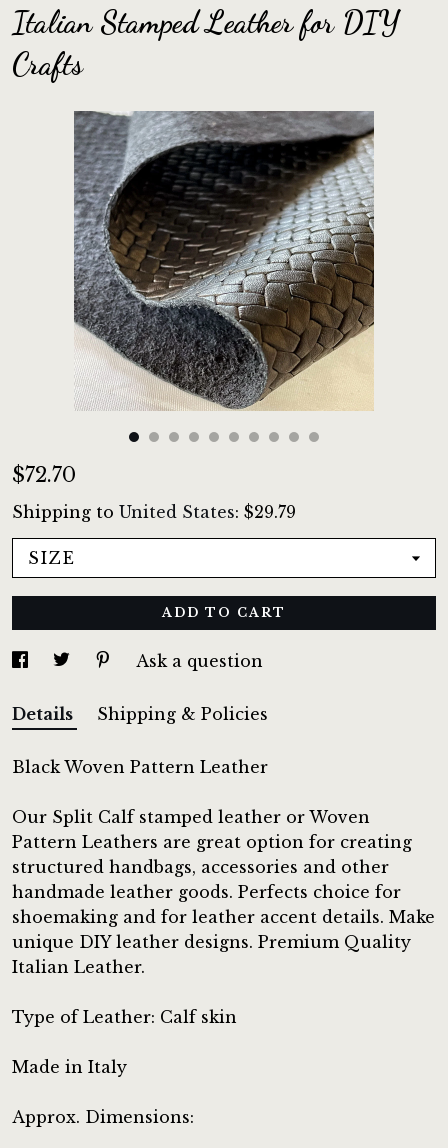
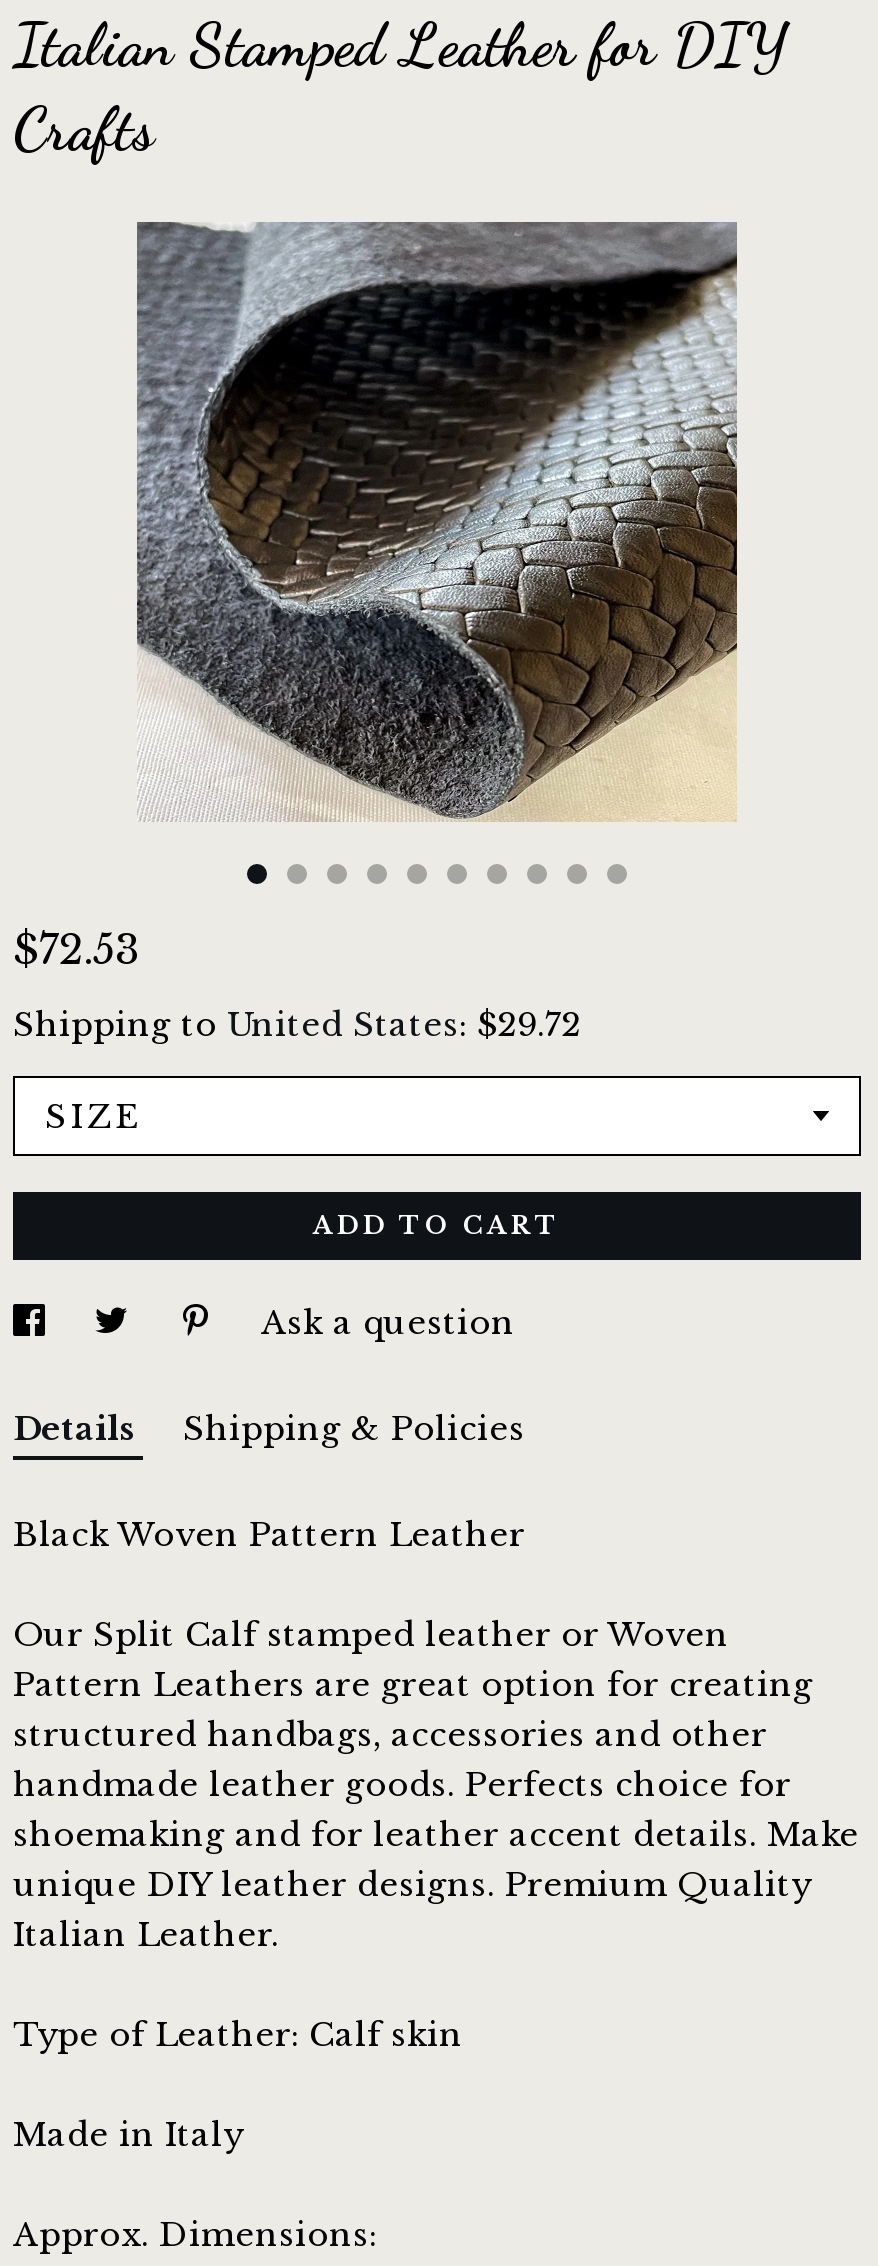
[12,462,76,486] $72.70 -> [13,925,139,973] $72.53
[12,501,296,521] Shipping to United States: $29.79 -> [13,1003,581,1043] Shipping to United States: $29.72

